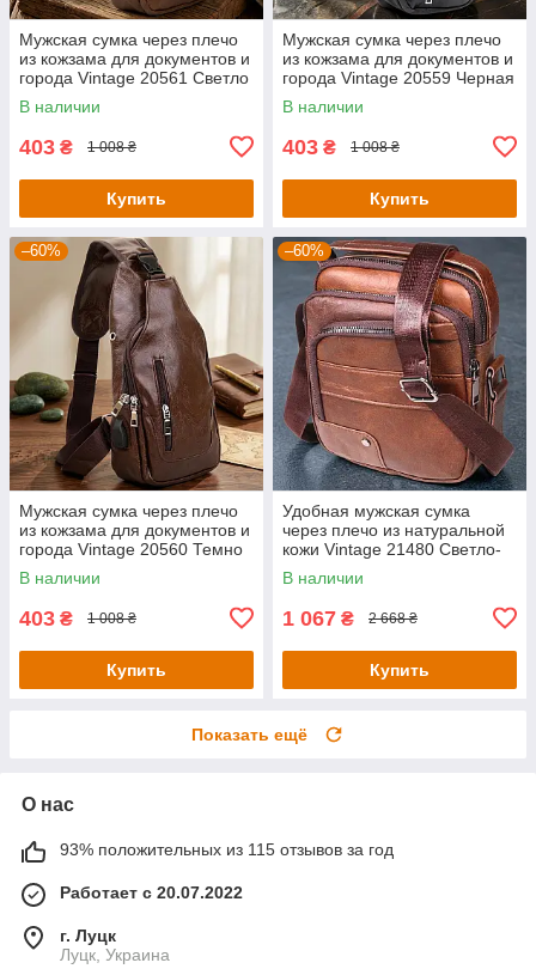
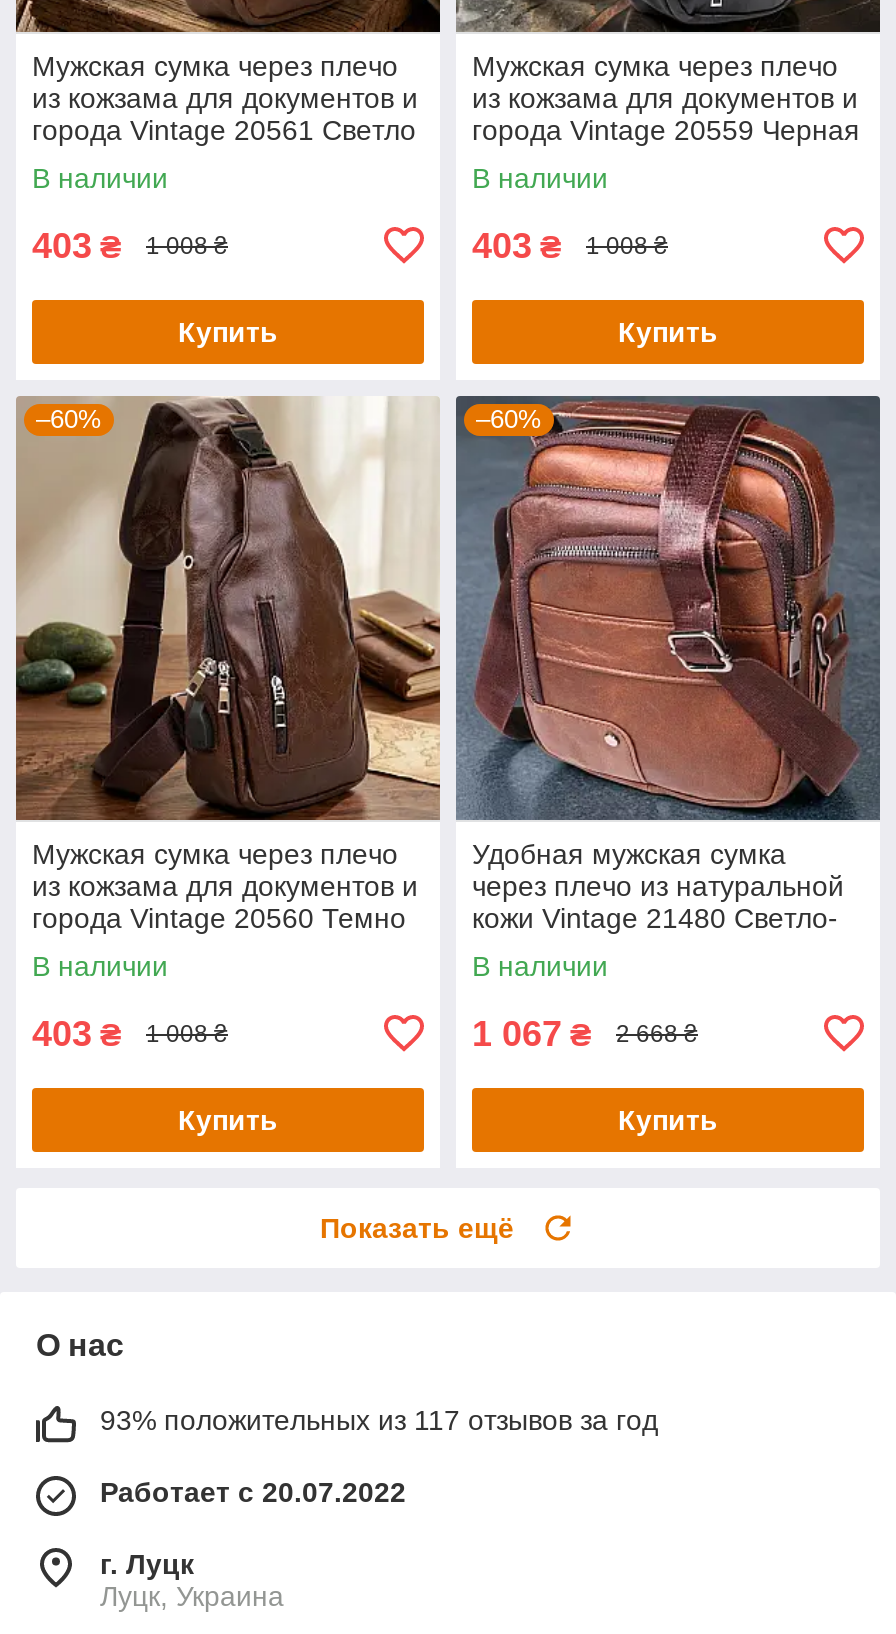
[60,840,394,859] 93% положительных из 115 отзывов за год -> [100,1404,658,1436] 93% положительных из 117 отзывов за год

